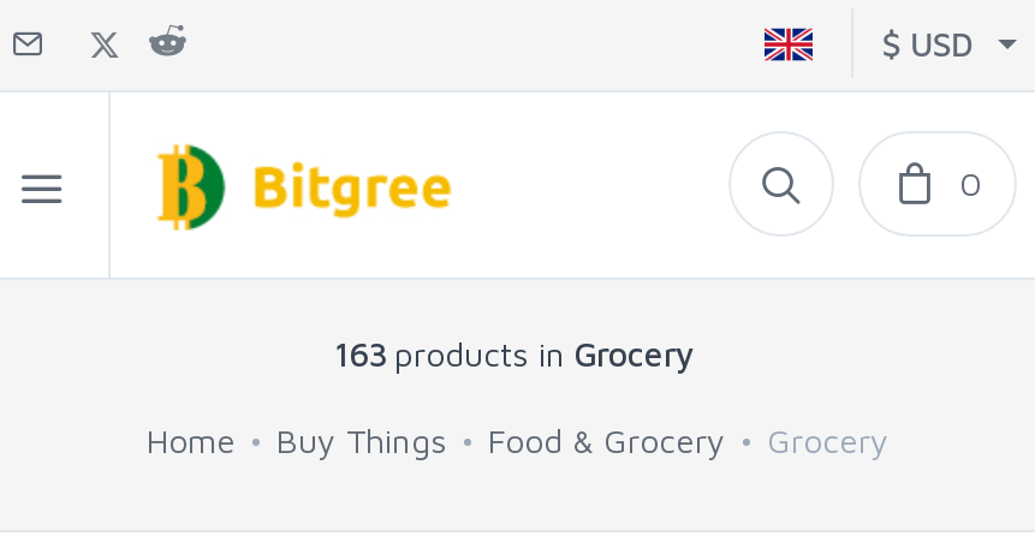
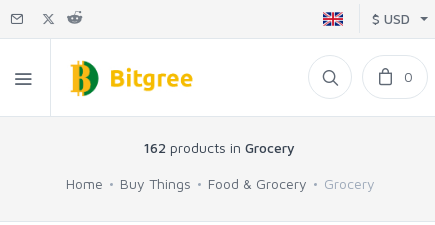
[334,333,695,374] 163 products in Grocery -> [143,139,294,156] 162 products in Grocery

